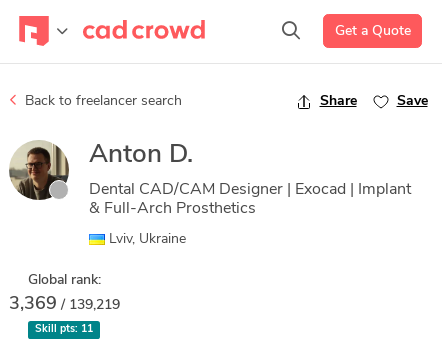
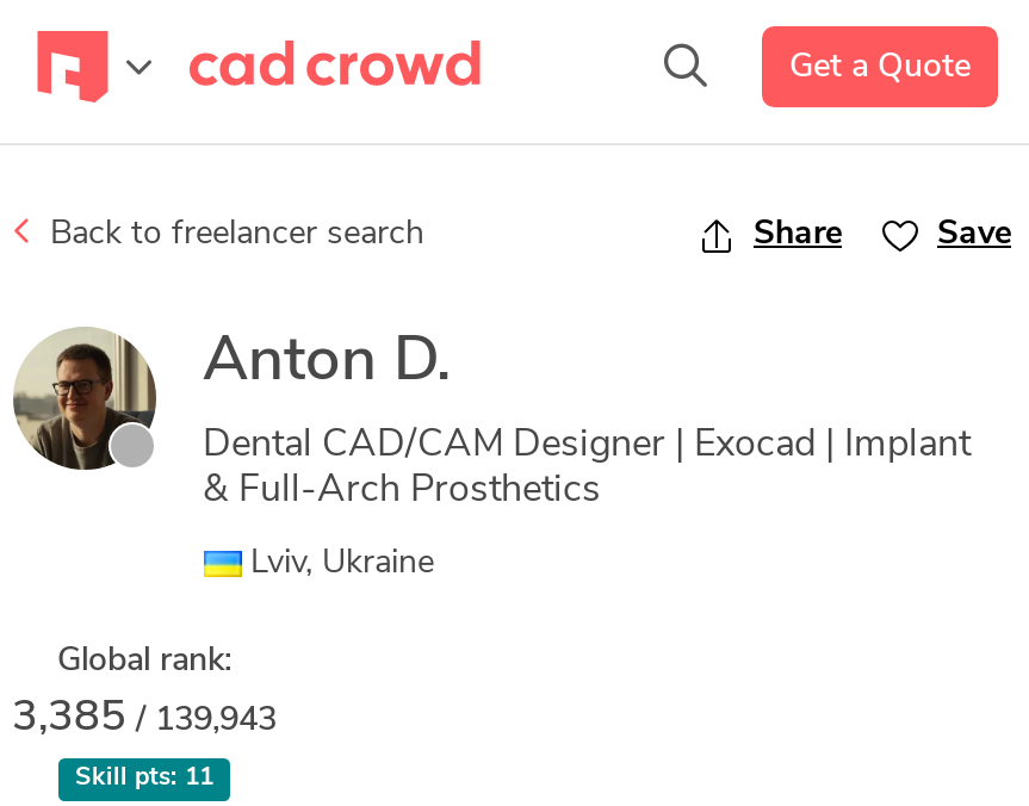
[8,295,119,314] 3,369 / 139,219 -> [12,696,277,742] 3,385 / 139,943

